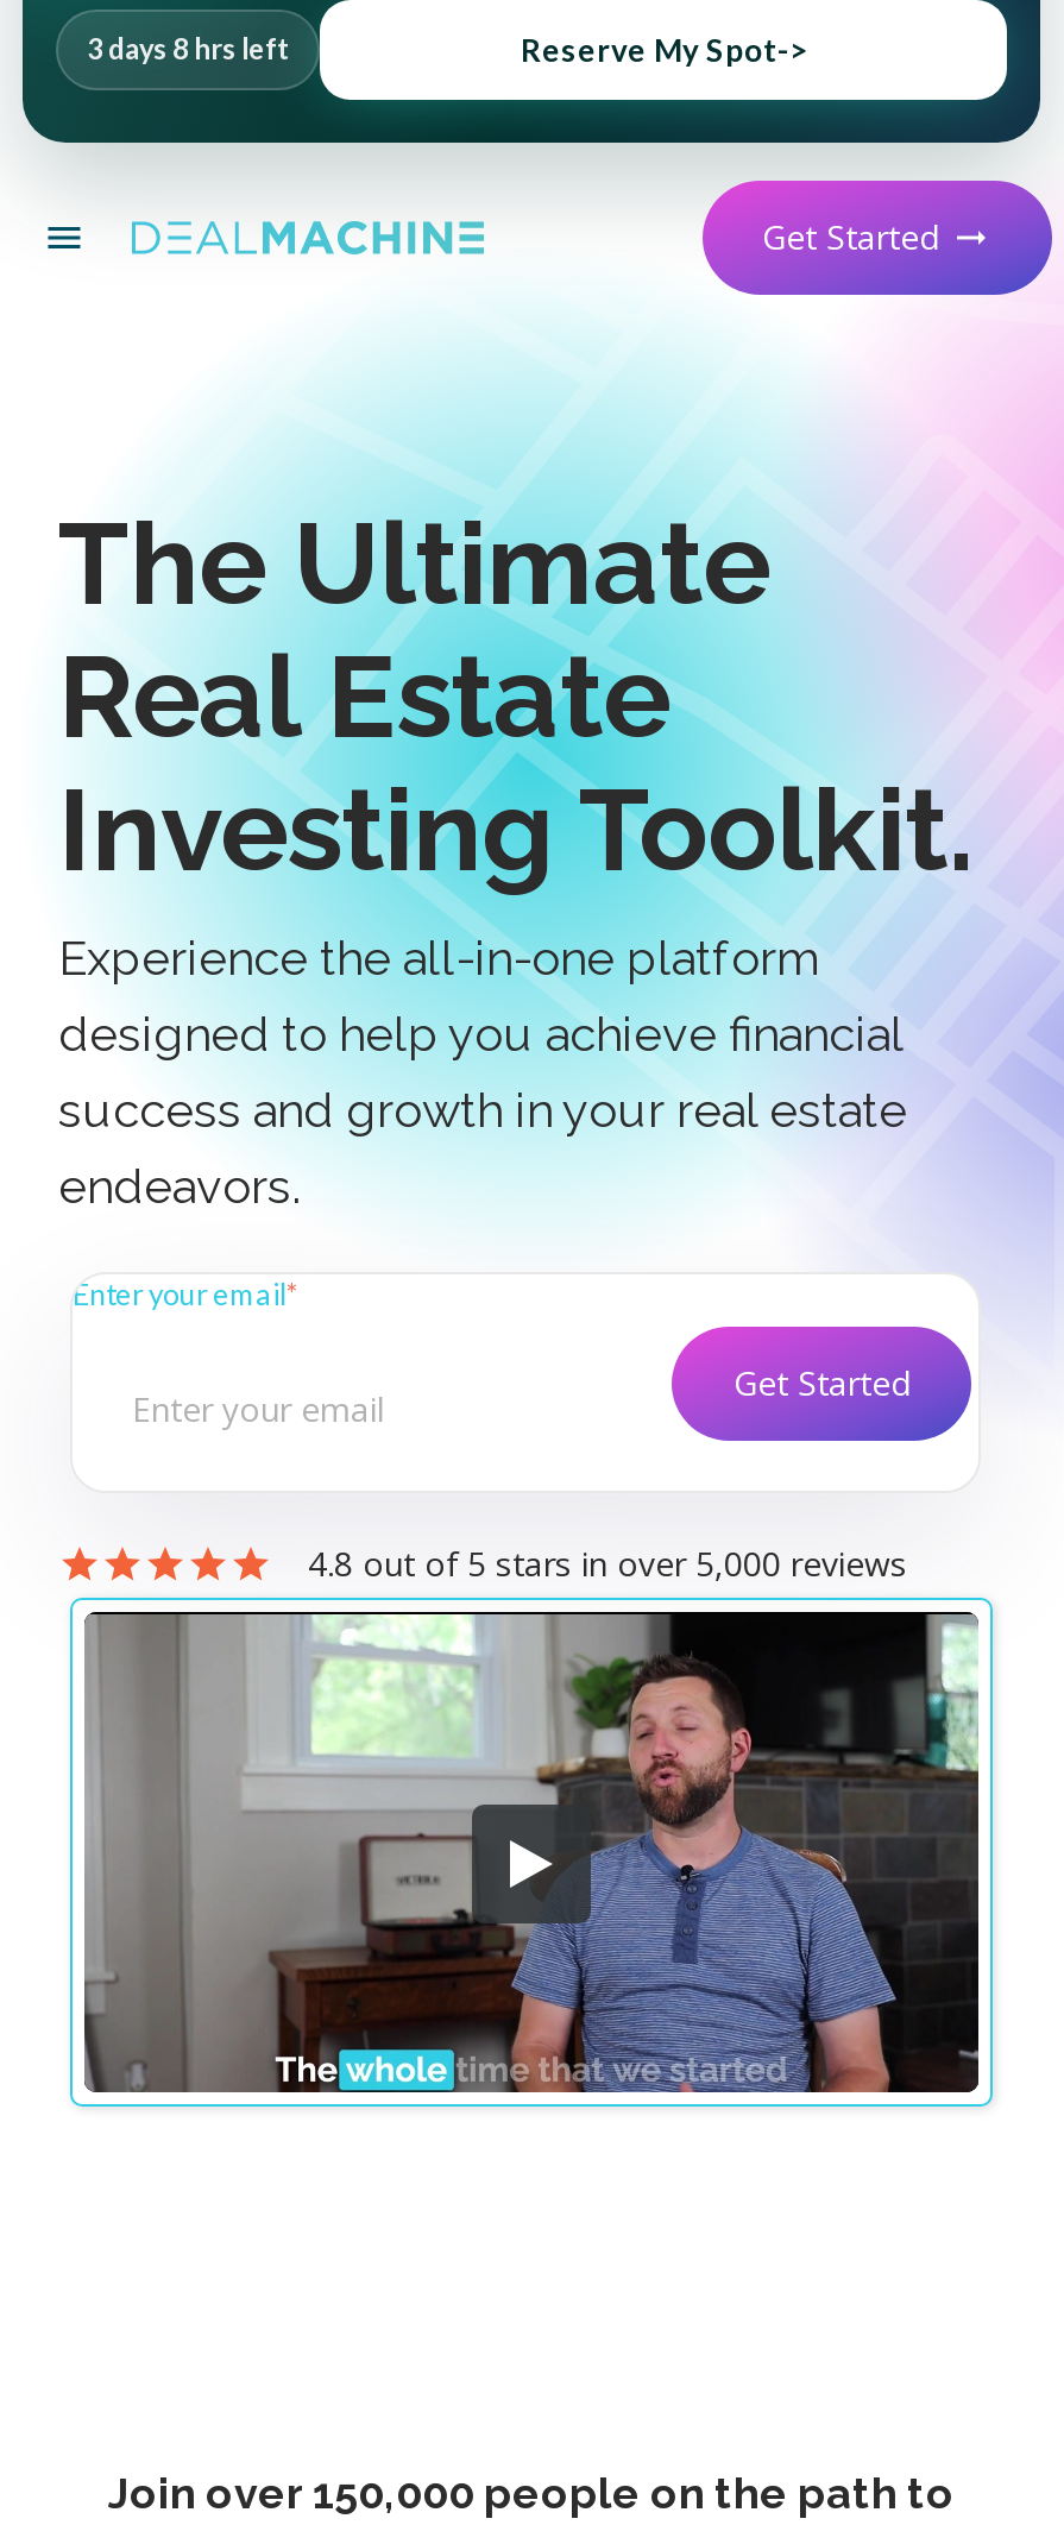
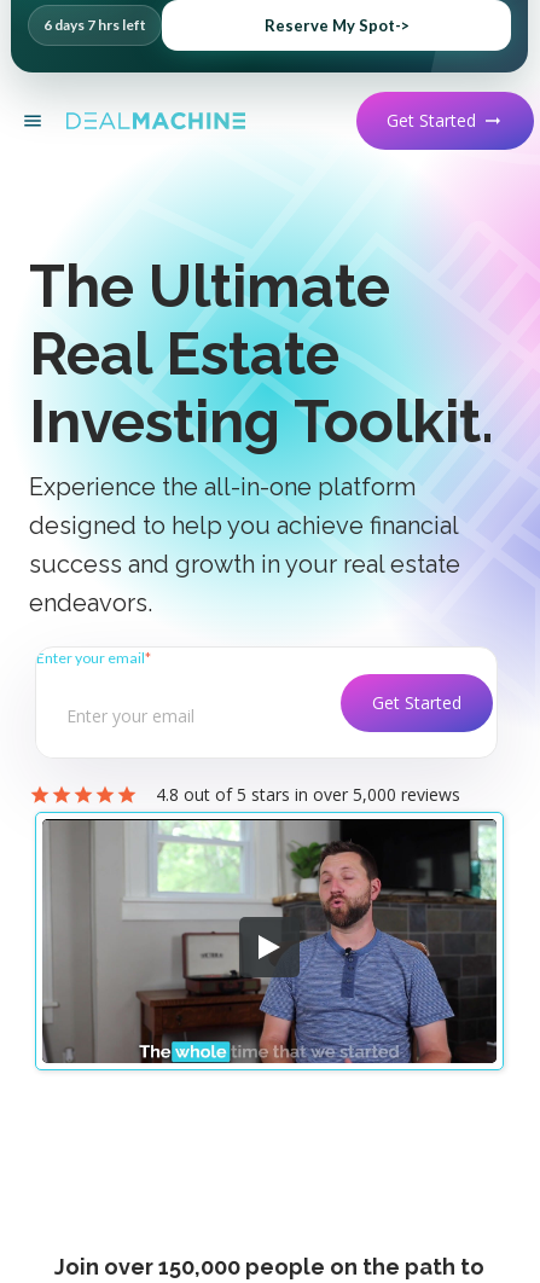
[87,32,289,67] 3 days 8 hrs left -> [43,16,146,34] 6 days 7 hrs left

